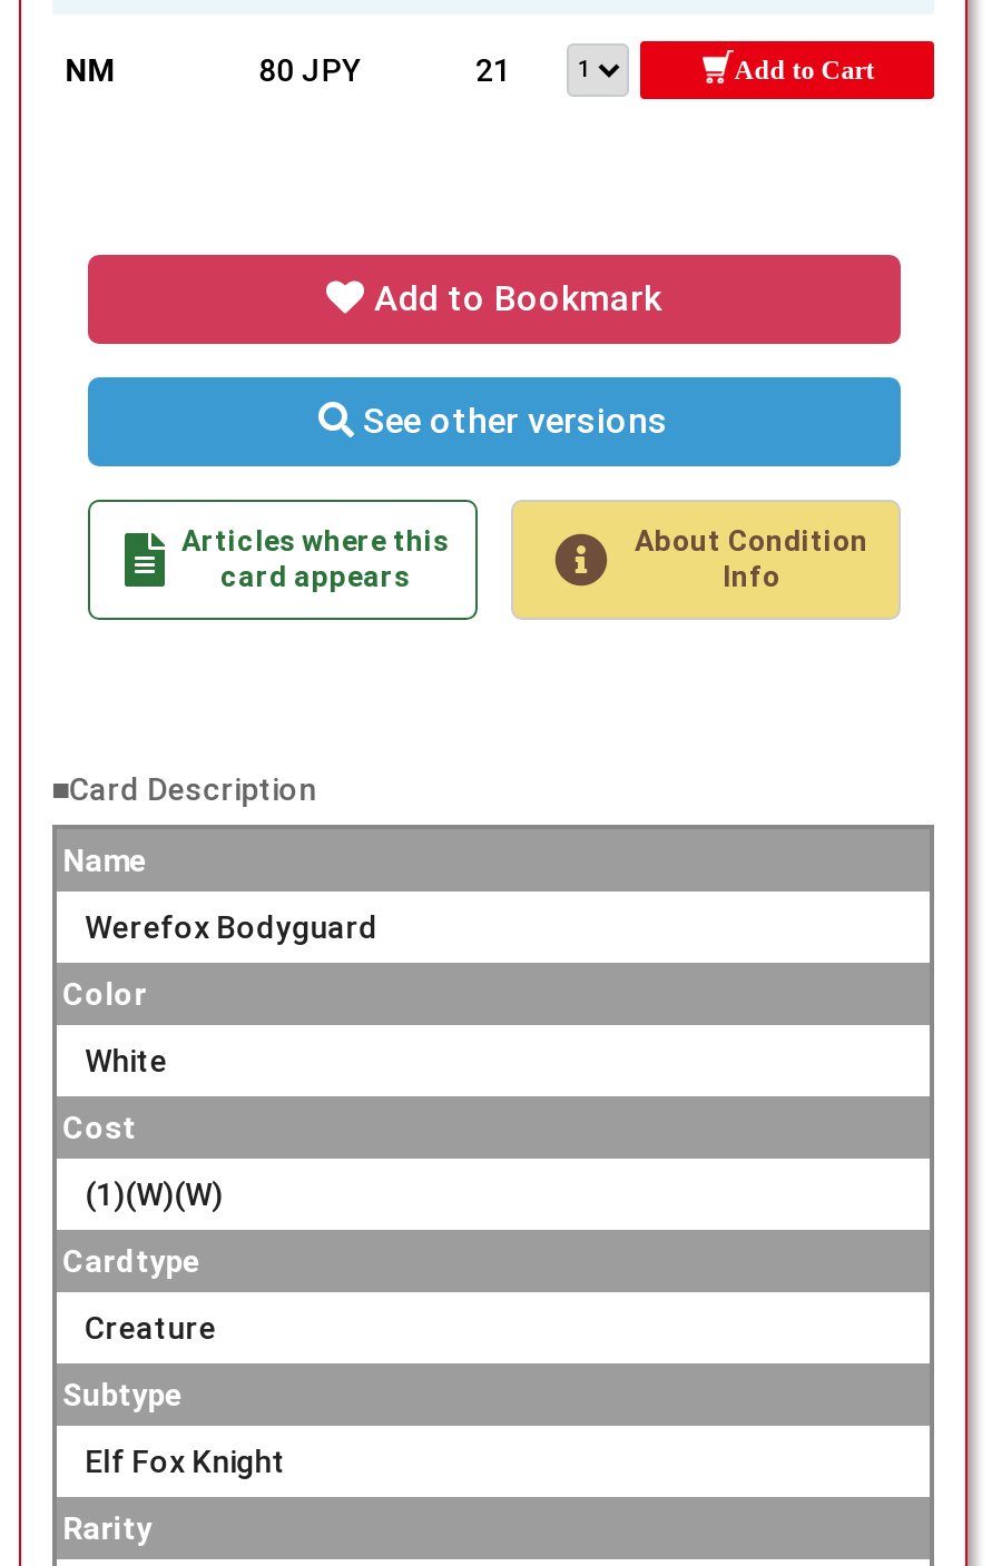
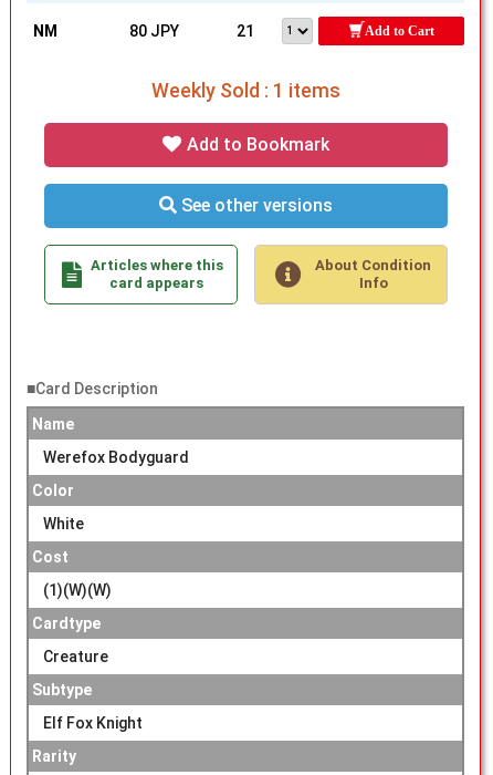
none -> [151,78,340,102] Weekly Sold : 1 items

